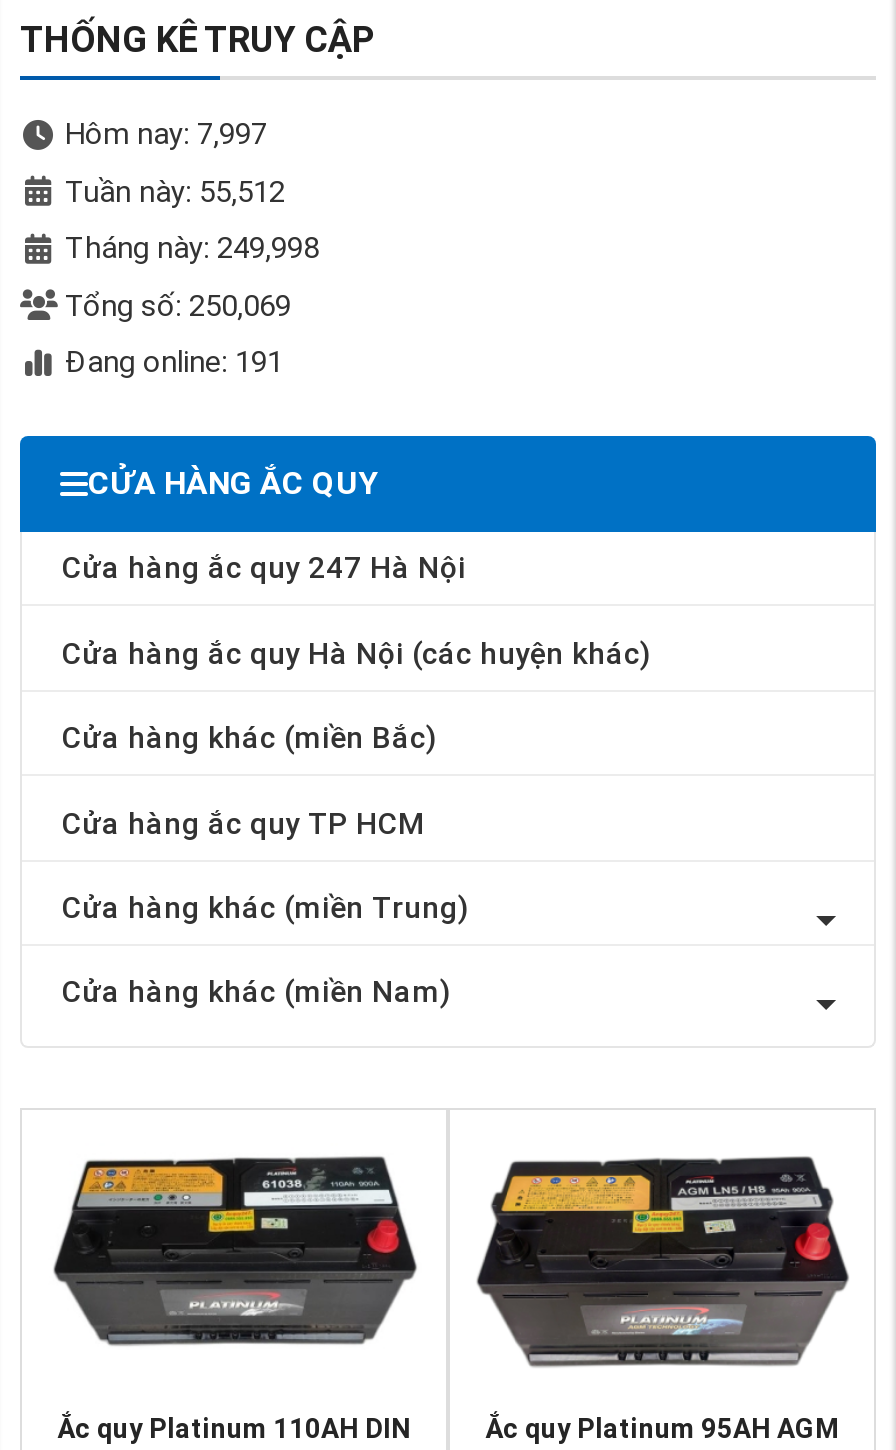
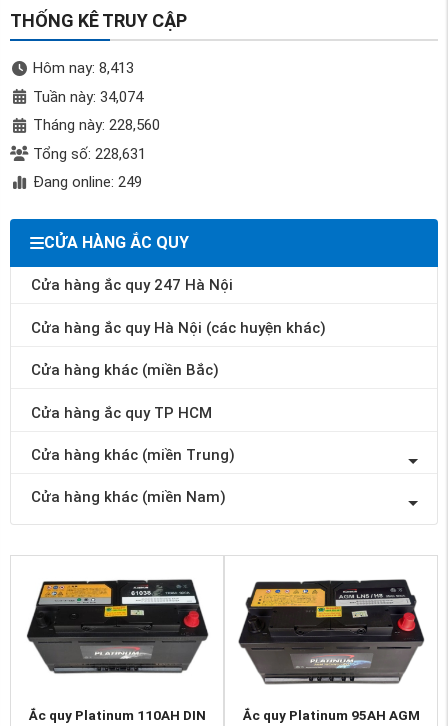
[65,117,267,153] Hôm nay: 7,997 -> [32,59,133,77] Hôm nay: 8,413
[65,174,285,210] Tuần này: 55,512 -> [32,88,142,106] Tuần này: 34,074
[65,231,319,267] Tháng này: 249,998 -> [32,116,159,134] Tháng này: 228,560
[65,288,291,324] Tổng số: 250,069 -> [32,145,145,163] Tổng số: 228,631
[65,345,283,381] Đang online: 191 -> [32,173,141,191] Đang online: 249

